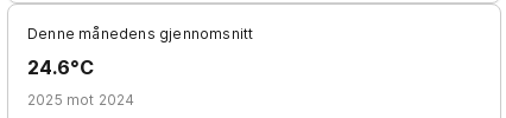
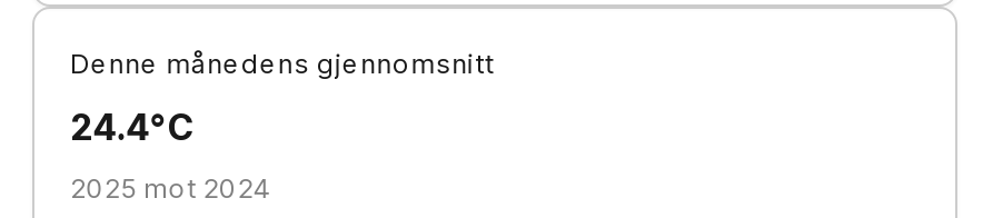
[27,55,93,79] 24.6°C -> [70,105,193,149] 24.4°C

